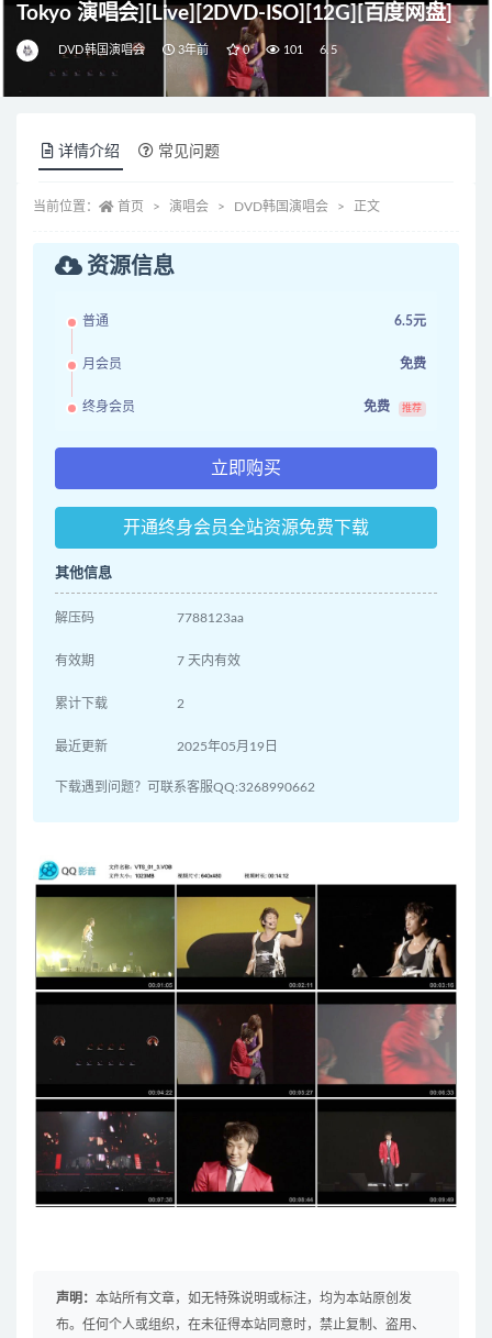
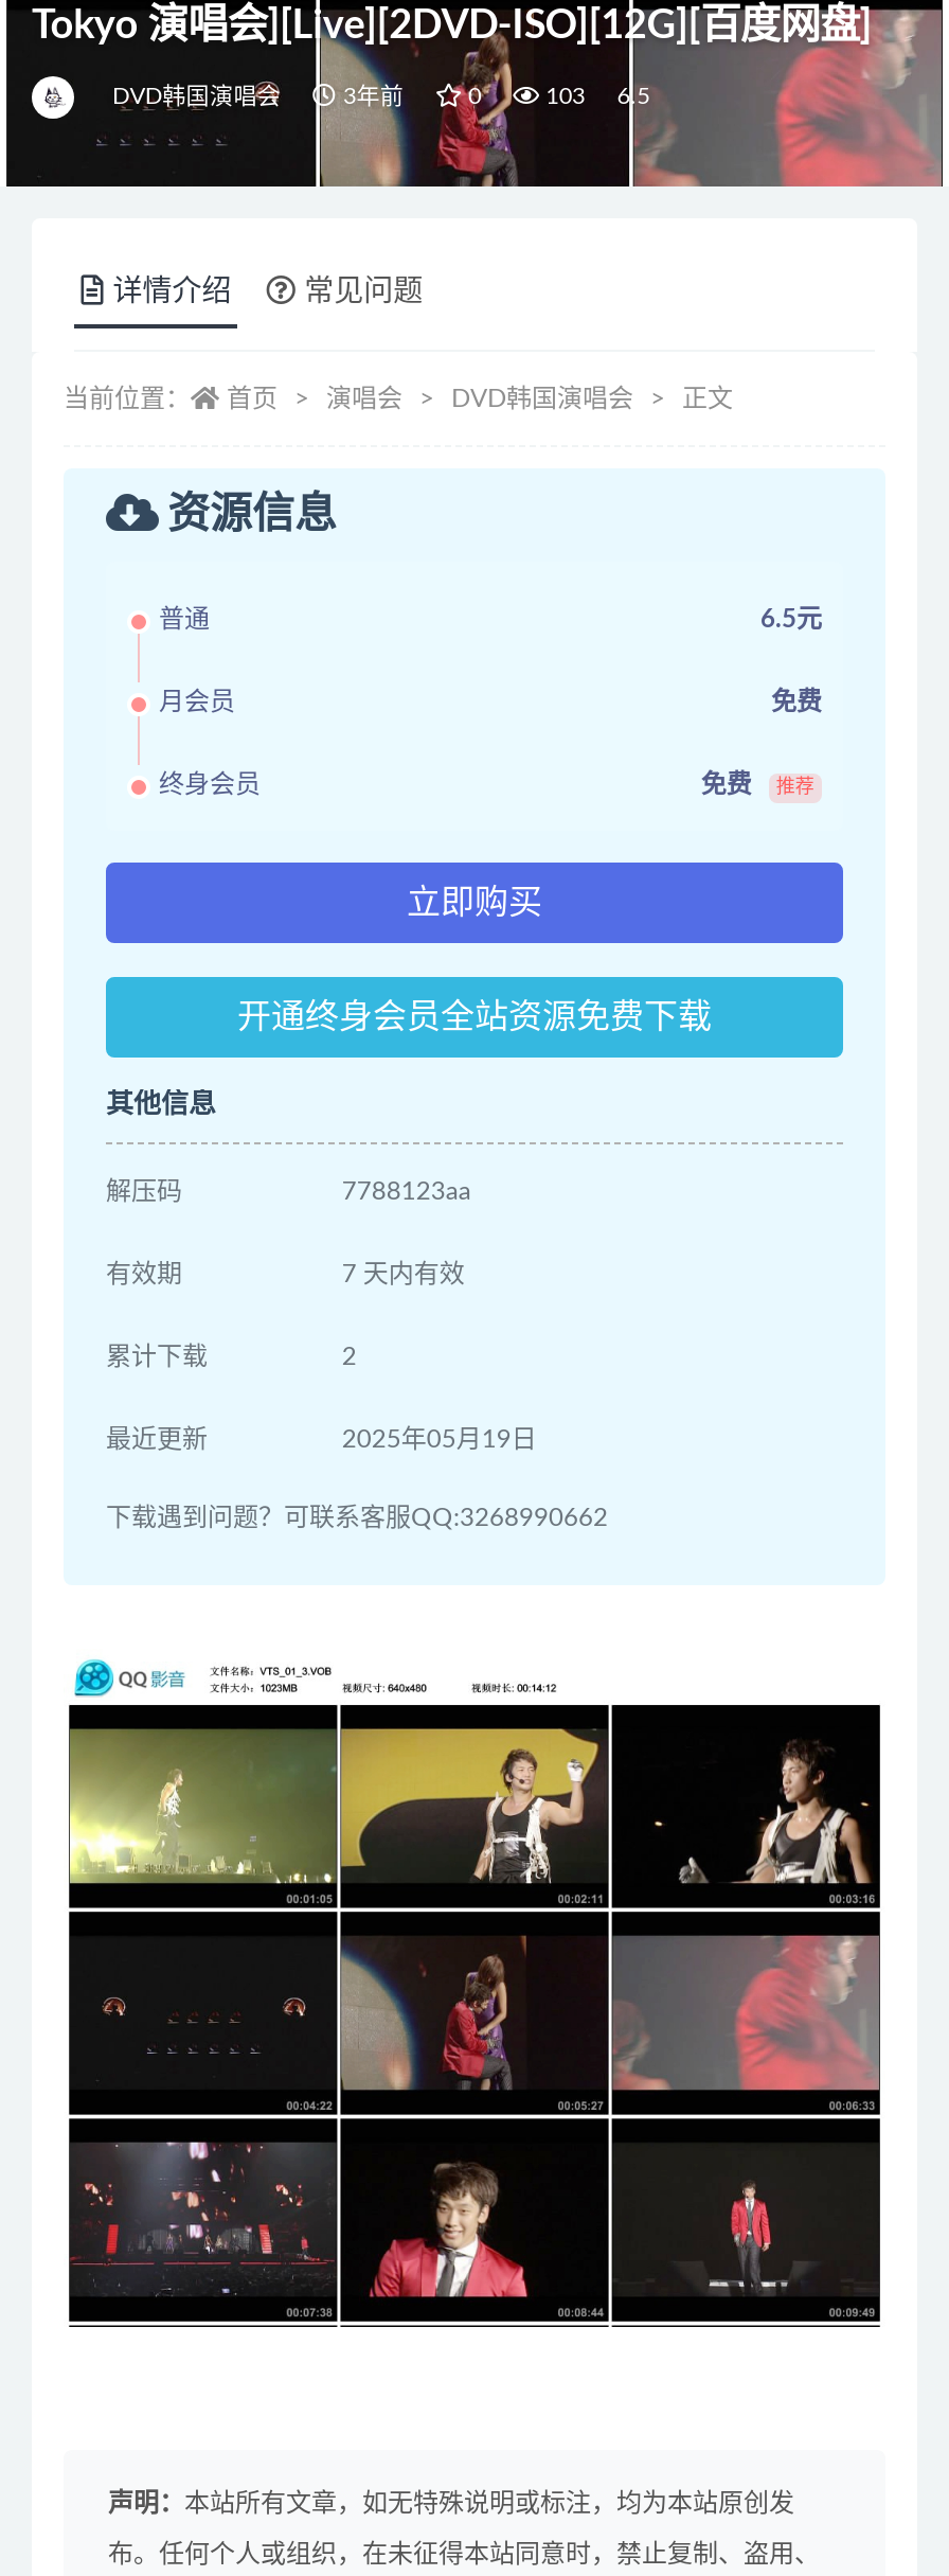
[279,44,337,56] 101 6.5 -> [539,85,650,108] 103 6.5

